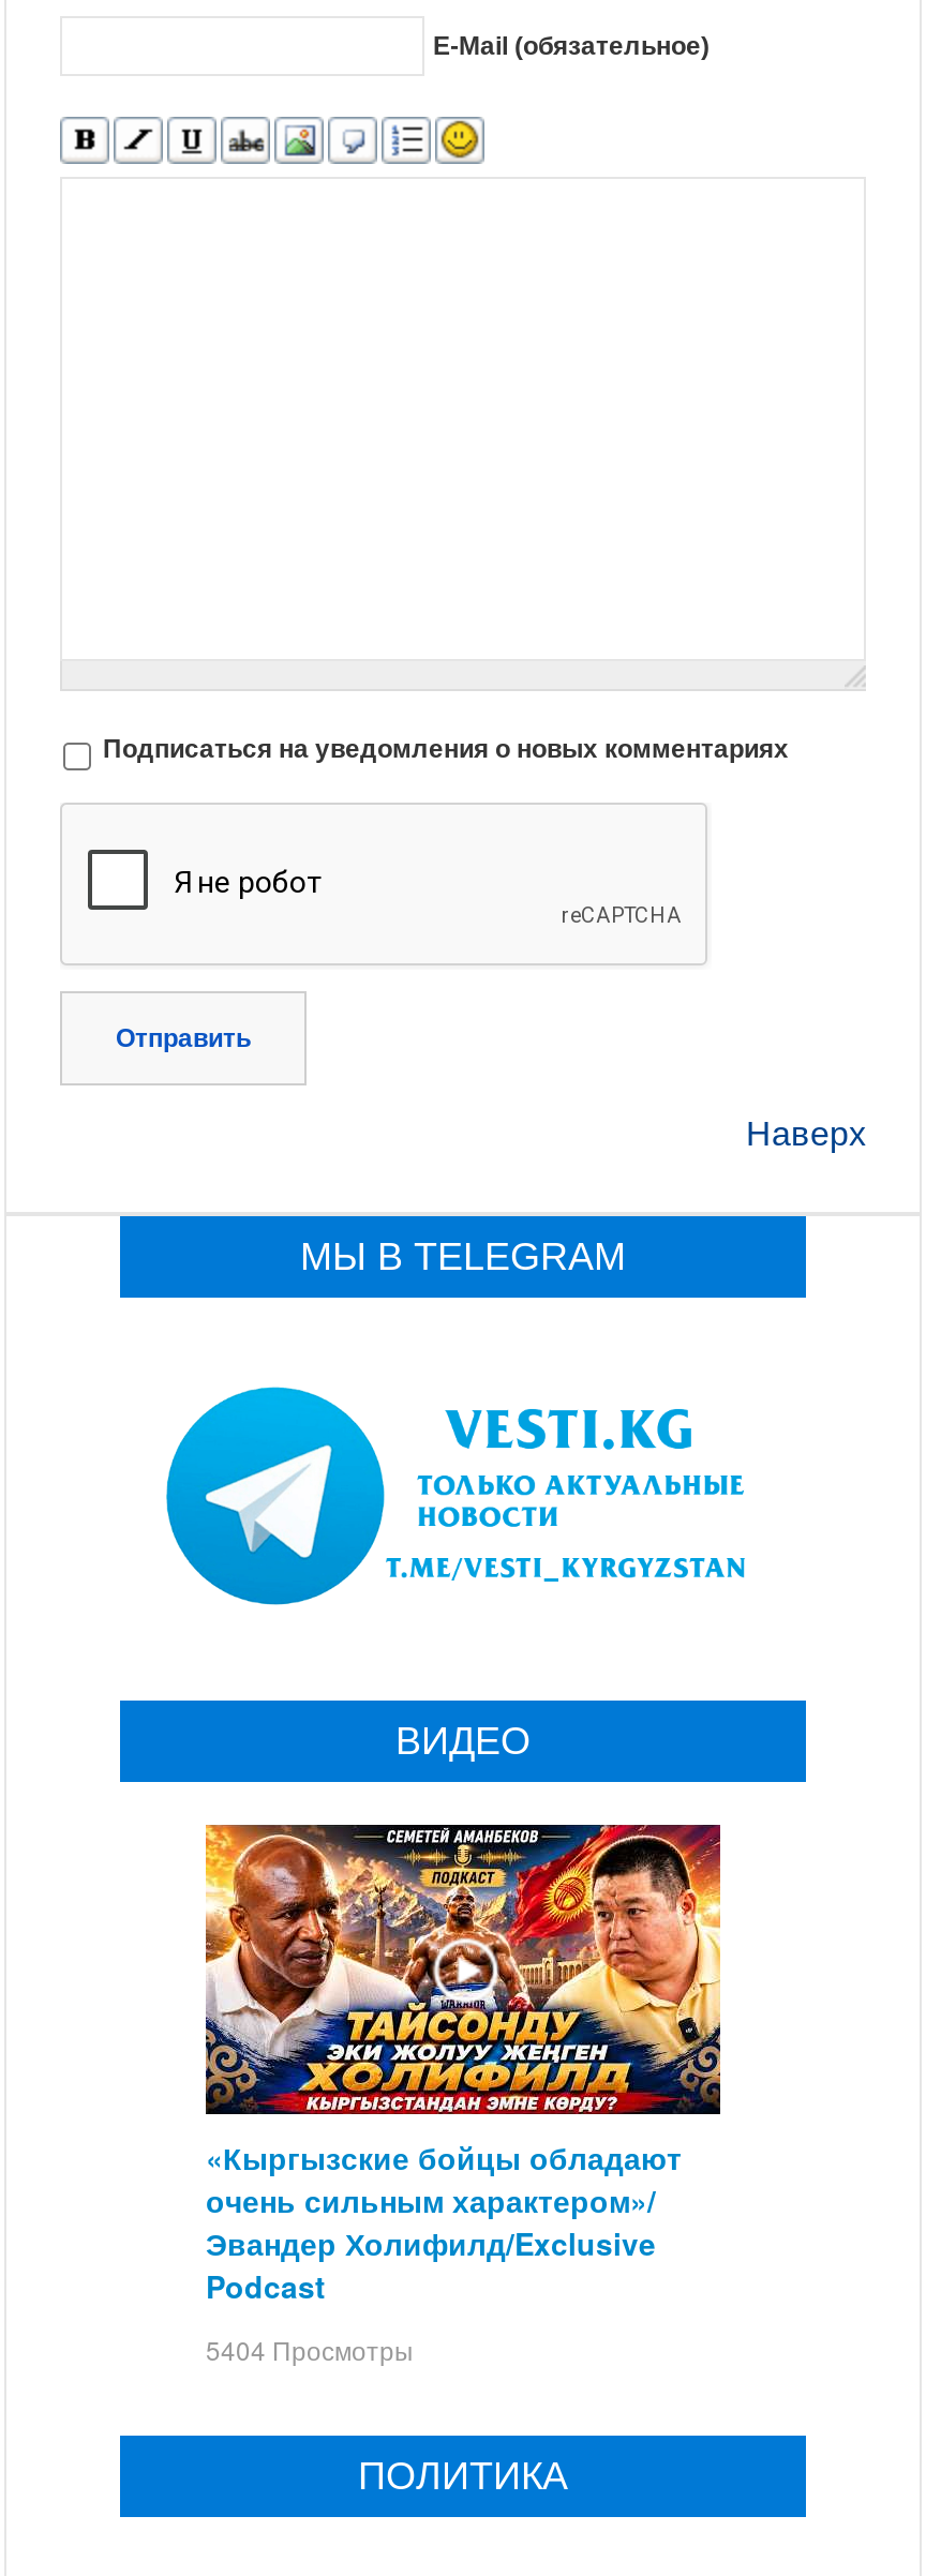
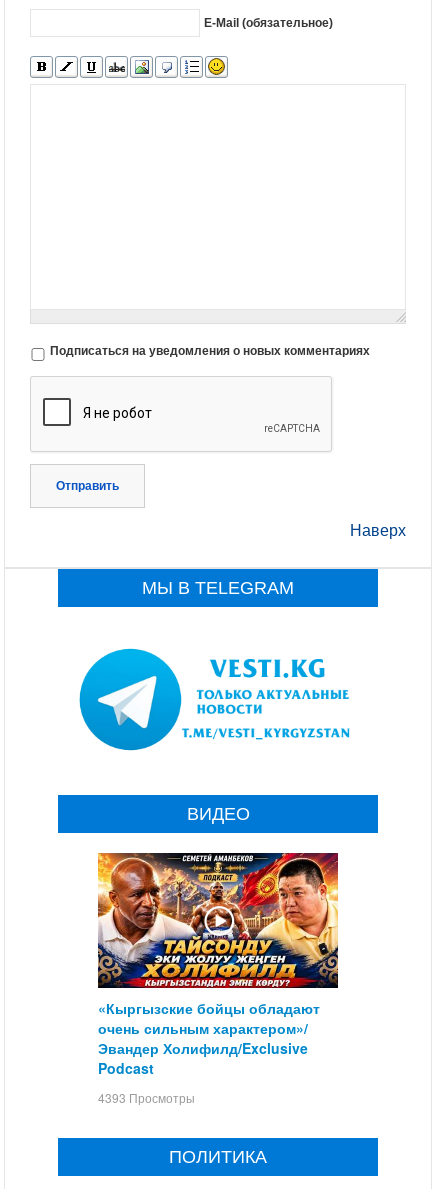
[206,2330,414,2366] 5404 Просмотры -> [98,1089,195,1106] 4393 Просмотры

